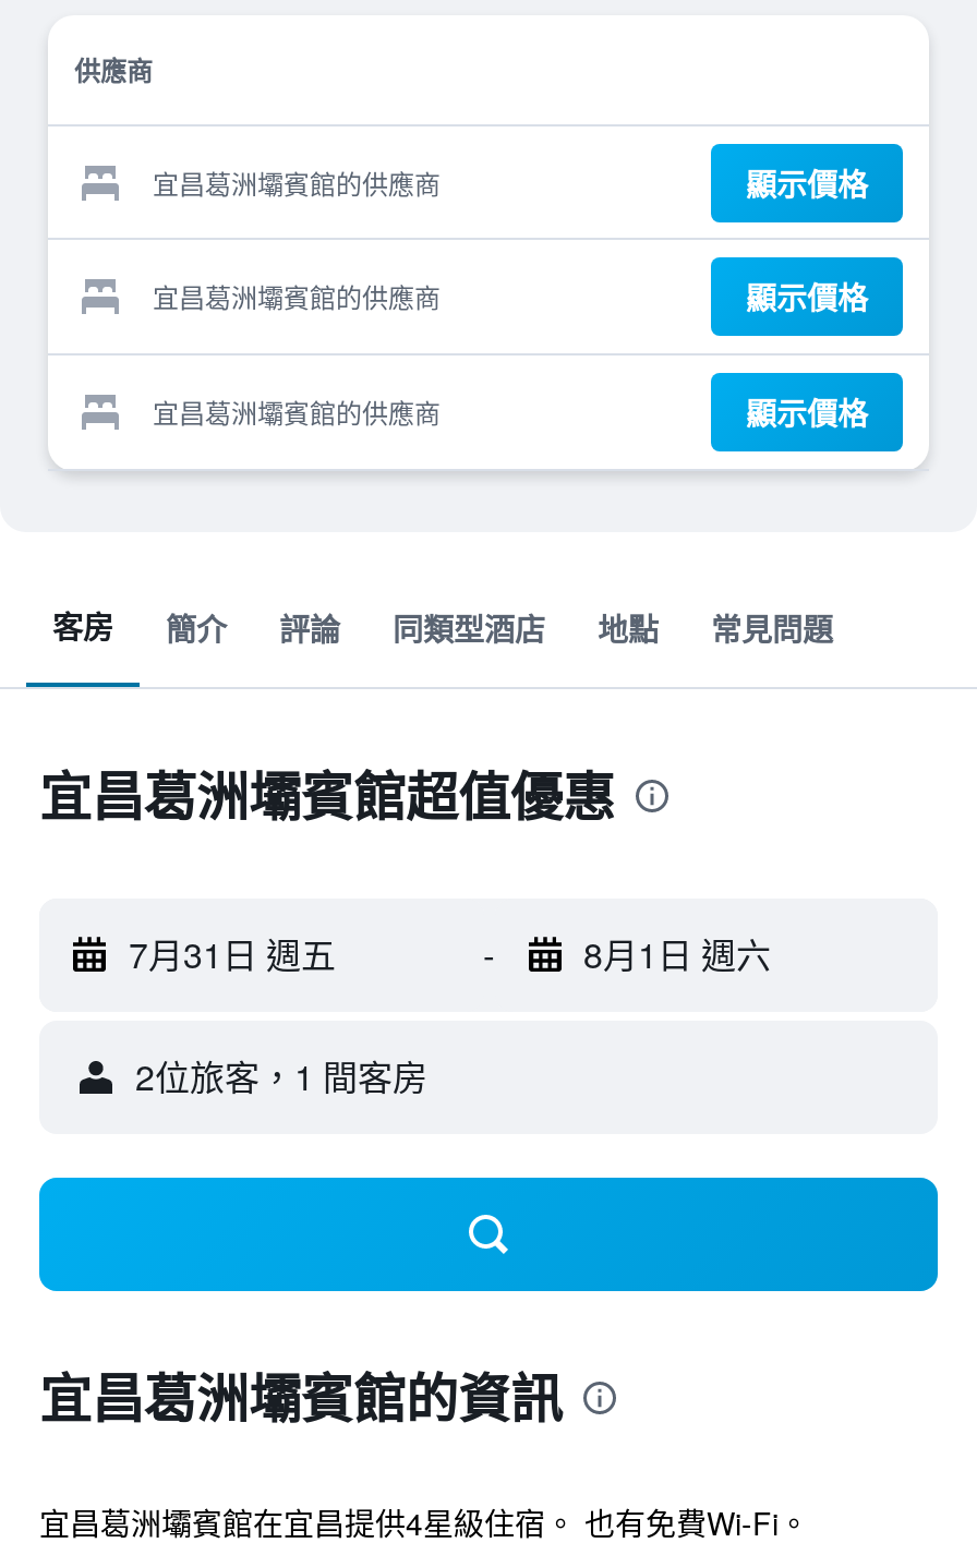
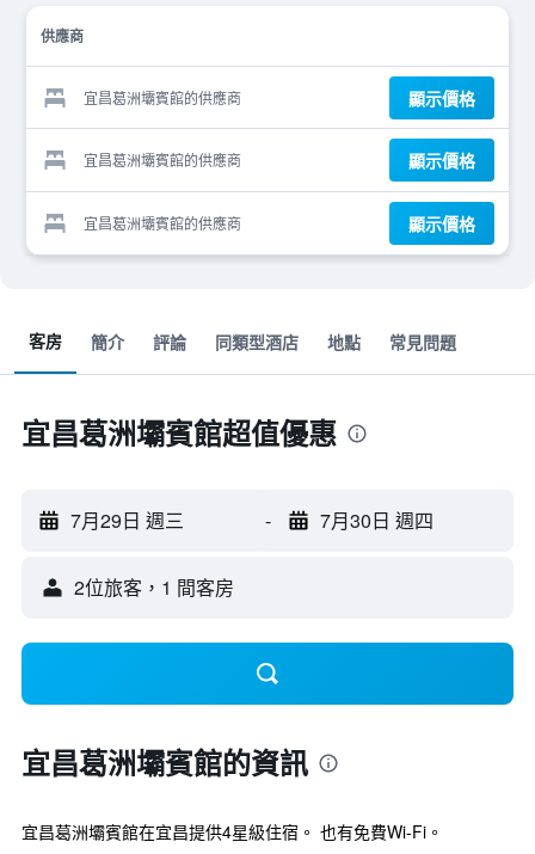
[129,929,336,979] 7月31日 週五 -> [70,506,184,534] 7月29日 週三
[583,929,771,979] 8月1日 週六 -> [319,506,433,534] 7月30日 週四

